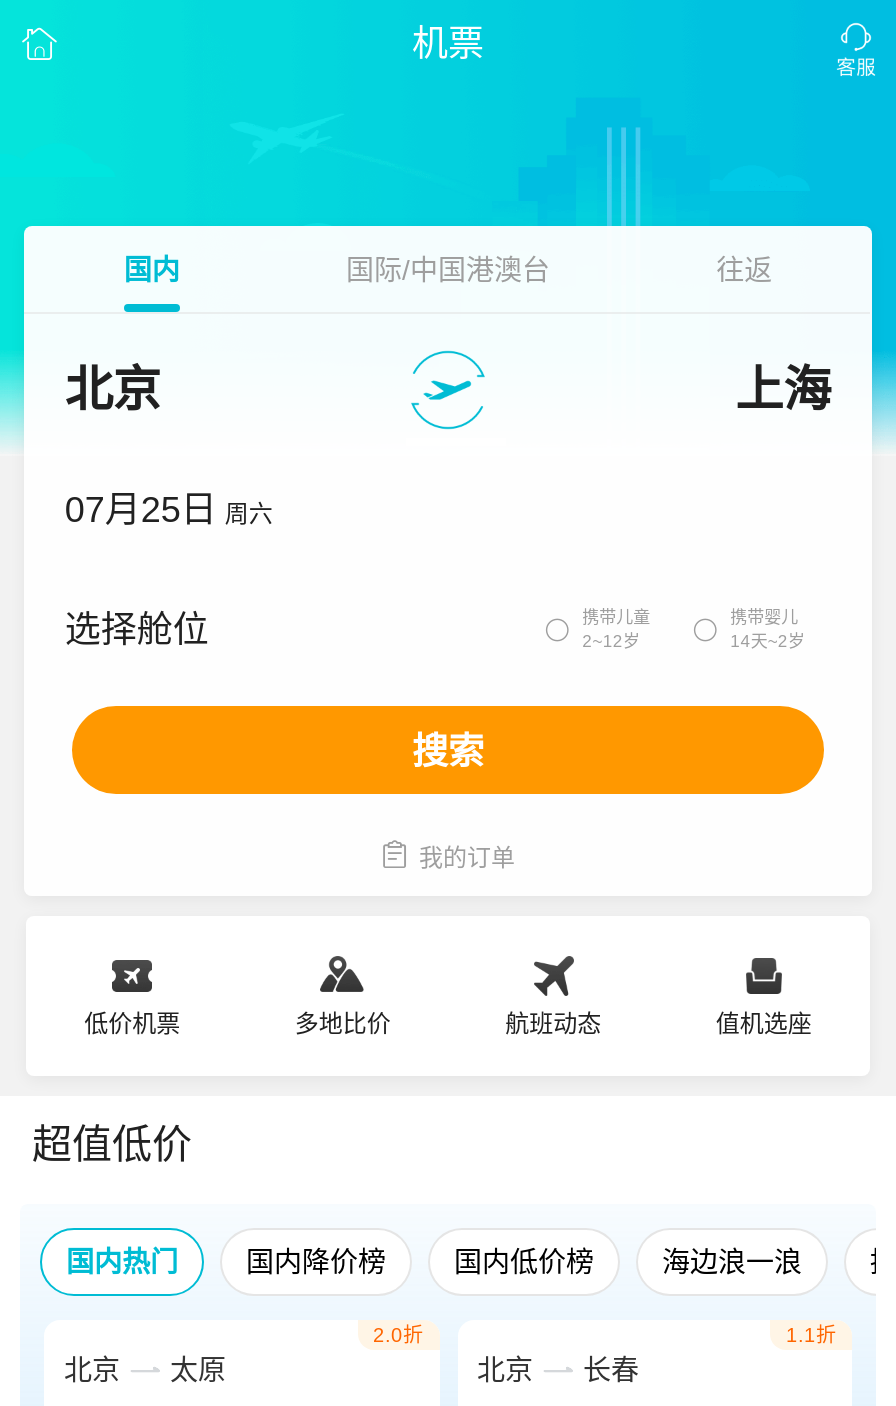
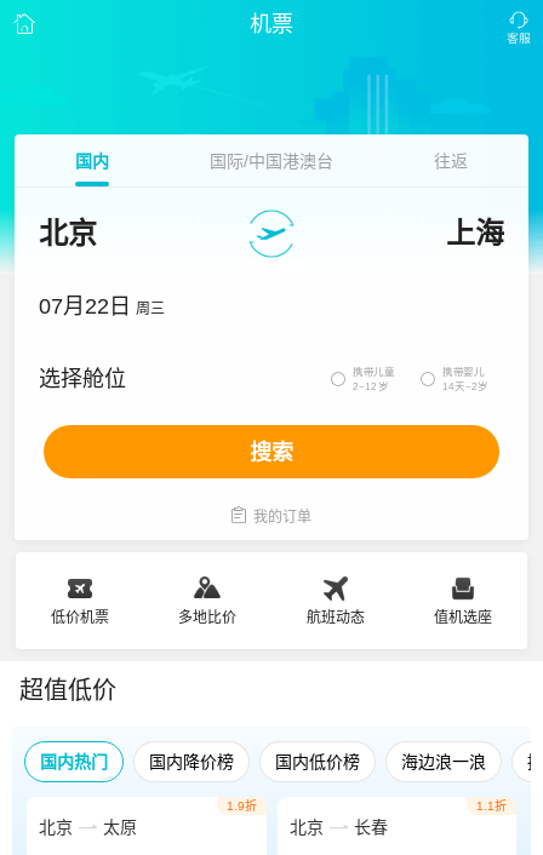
[65,490,273,530] 07月25日 周六 -> [39,294,165,319] 07月22日 周三
[373,1324,423,1346] 2.0折 -> [226,799,256,813] 1.9折

